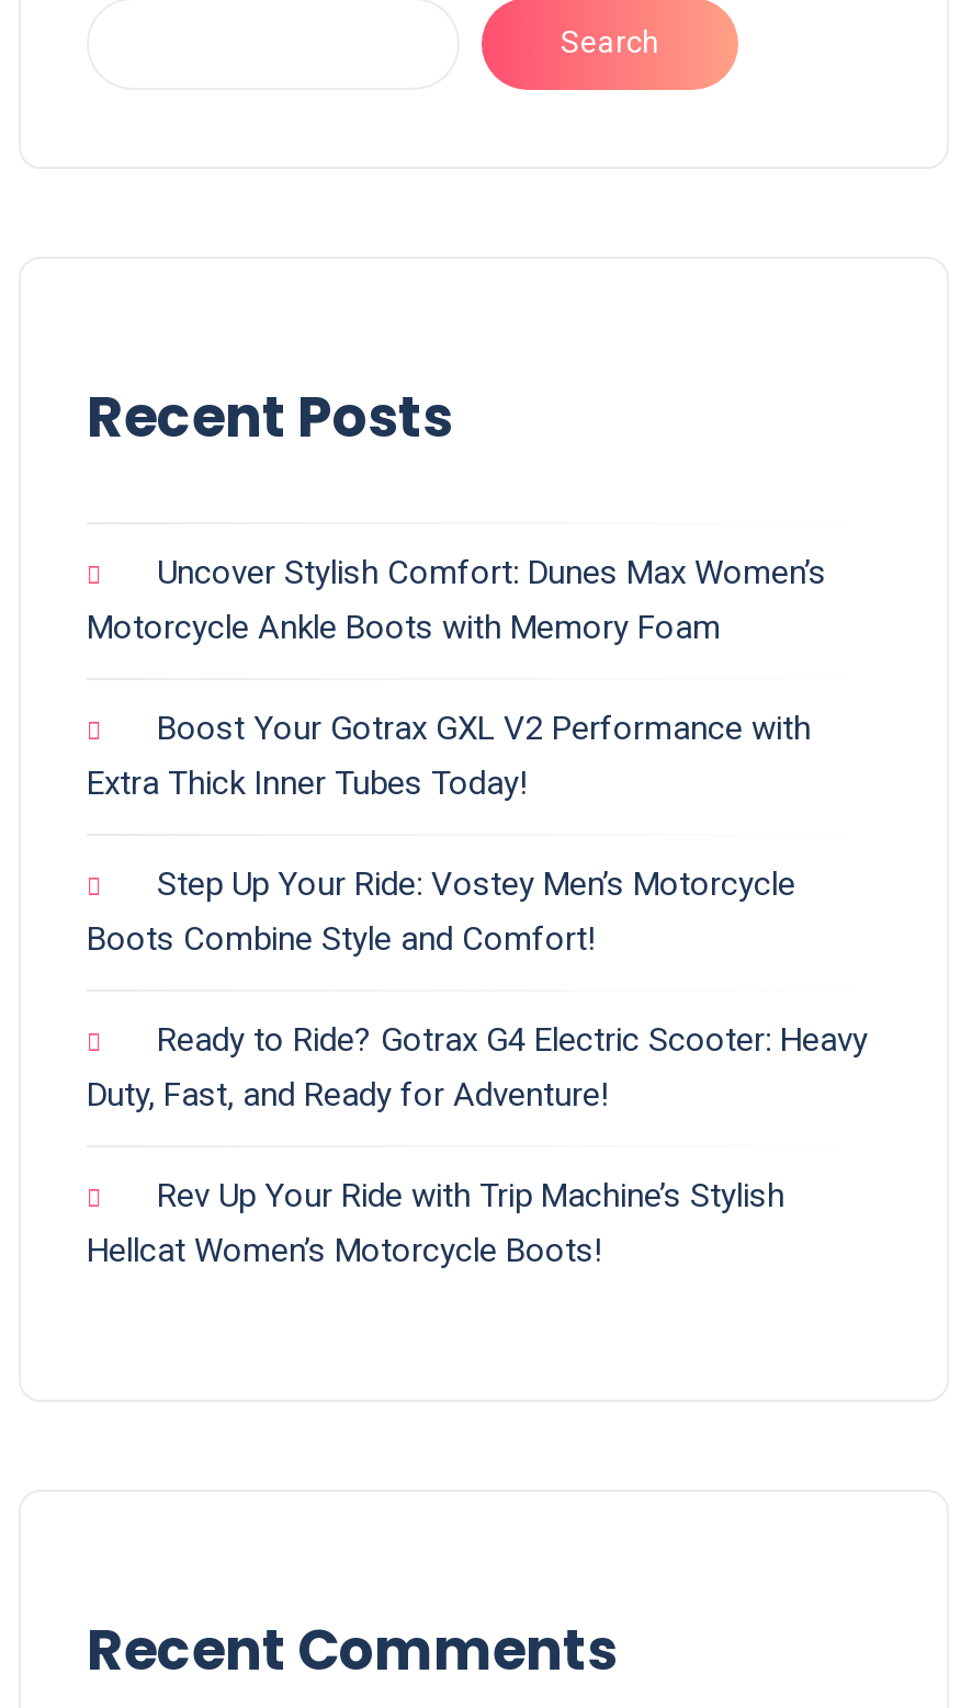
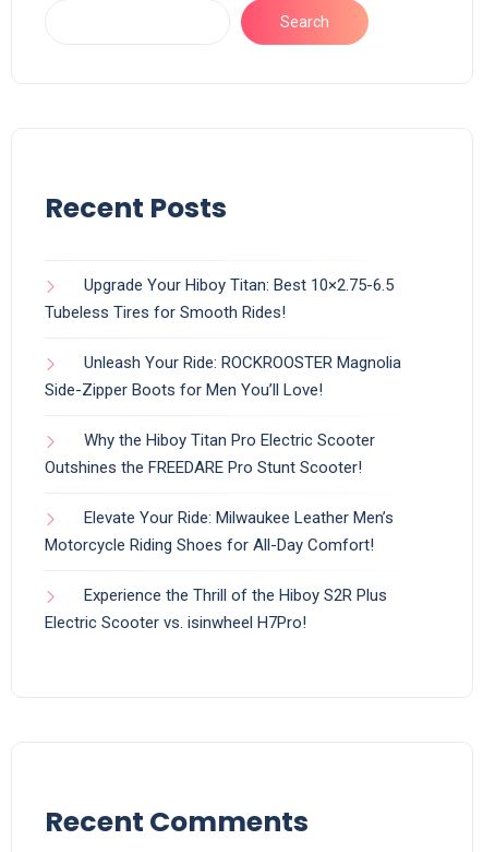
[87,553,826,647] Uncover Stylish Comfort: Dunes Max Women’s | Motorcycle Ankle Boots with Memory Foam -> [45,275,394,322] Upgrade Your Hiboy Titan: Best 10×2.75-6.5 | Tubeless Tires for Smooth Rides!
[87,709,811,803] Boost Your Gotrax GXL V2 Performance with | Extra Thick Inner Tubes Today! -> [45,353,401,400] Unleash Your Ride: ROCKROOSTER Magnolia | Side-Zipper Boots for Men You’ll Love!
[87,864,795,959] Step Up Your Ride: Vostey Men’s Motorcycle | Boots Combine Style and Comfort! -> [45,430,375,477] Why the Hiboy Titan Pro Electric Scooter | Outshines the FREEDARE Pro Stunt Scooter!
[87,1020,868,1115] Ready to Ride? Gotrax G4 Electric Scooter: Heavy | Duty, Fast, and Ready for Adventure! -> [45,508,394,555] Elevate Your Ride: Milwaukee Leather Men’s | Motorcycle Riding Shoes for All-Day Comfort!
[87,1176,784,1270] Rev Up Your Ride with Trip Machine’s Stylish | Hellcat Women’s Motorcycle Boots! -> [45,585,387,632] Experience the Thrill of the Hiboy S2R Plus | Electric Scooter vs. isinwheel H7Pro!

